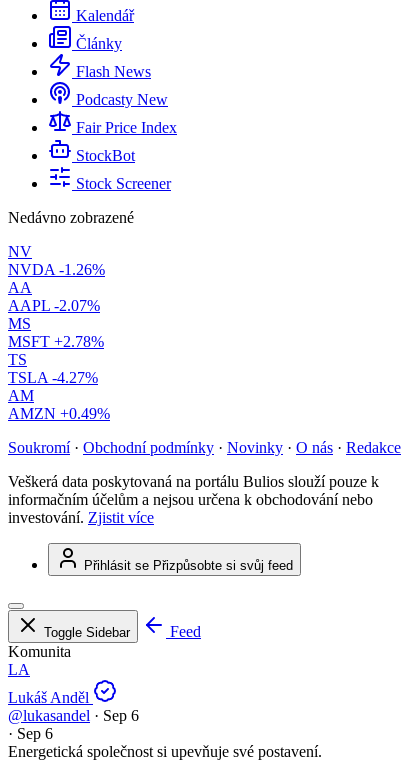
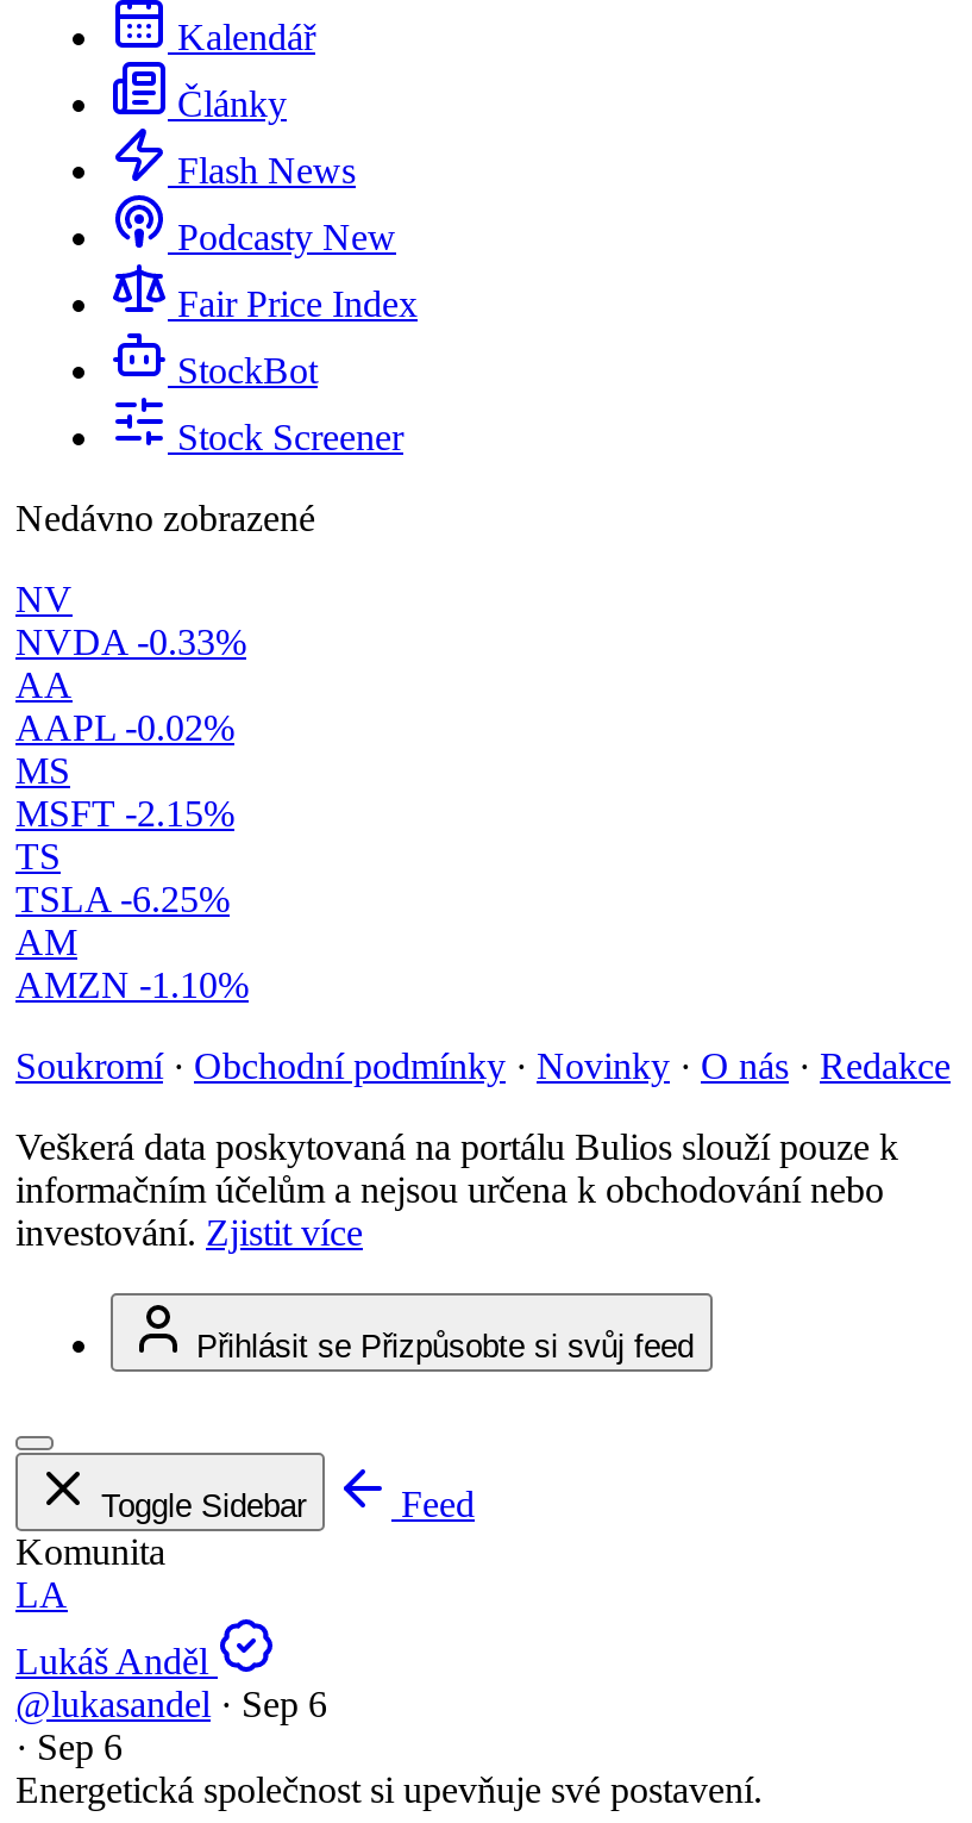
[8,261,105,278] NVDA -1.26% -> [15,622,246,662] NVDA -0.33%
[8,297,100,314] AAPL -2.07% -> [15,708,234,748] AAPL -0.02%
[8,333,104,350] MSFT +2.78% -> [15,793,234,834] MSFT -2.15%
[8,369,98,386] TSLA -4.27% -> [15,879,230,919] TSLA -6.25%
[8,405,110,422] AMZN +0.49% -> [15,965,249,1005] AMZN -1.10%

